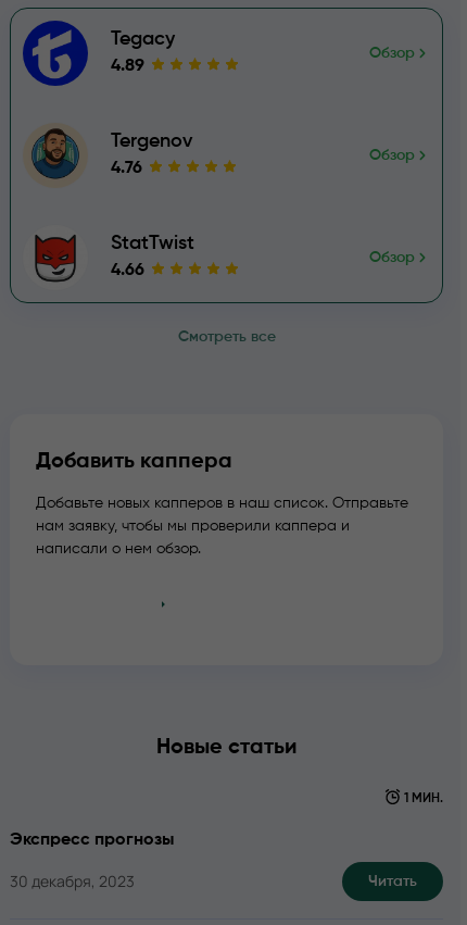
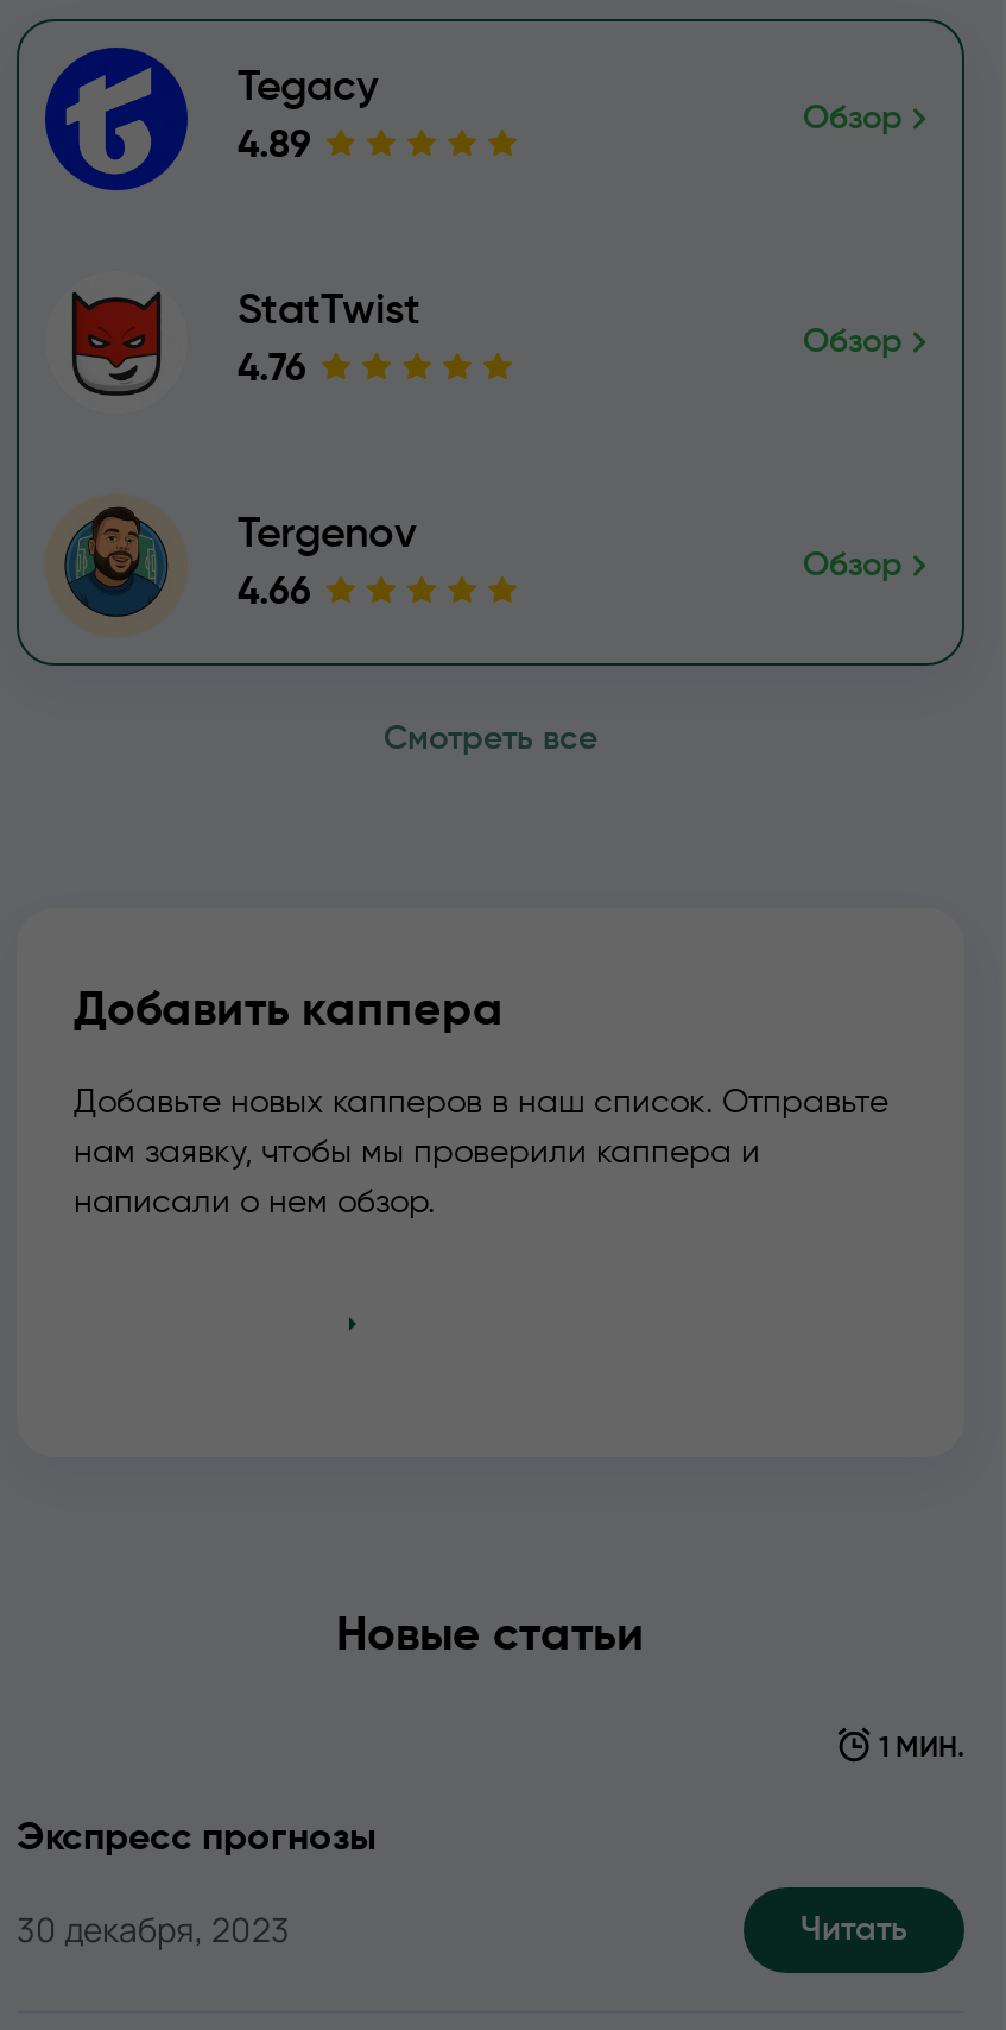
moved [23,123,192,188] -> [45,494,416,637]: [image] | Tergenov
moved [24,226,194,289] -> [48,273,420,411]: [image] | StatTwist

